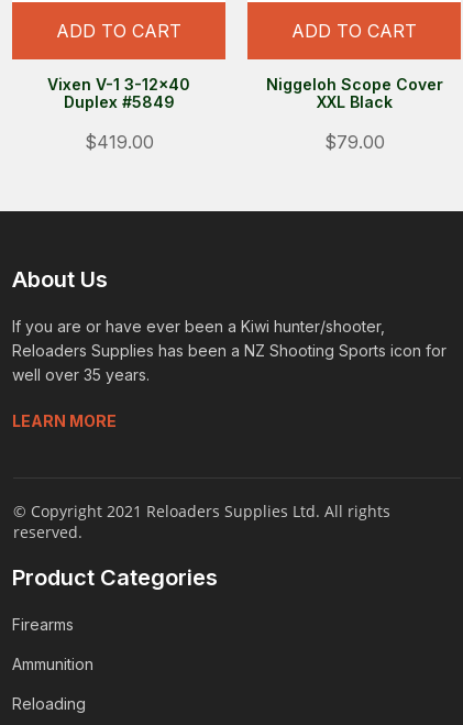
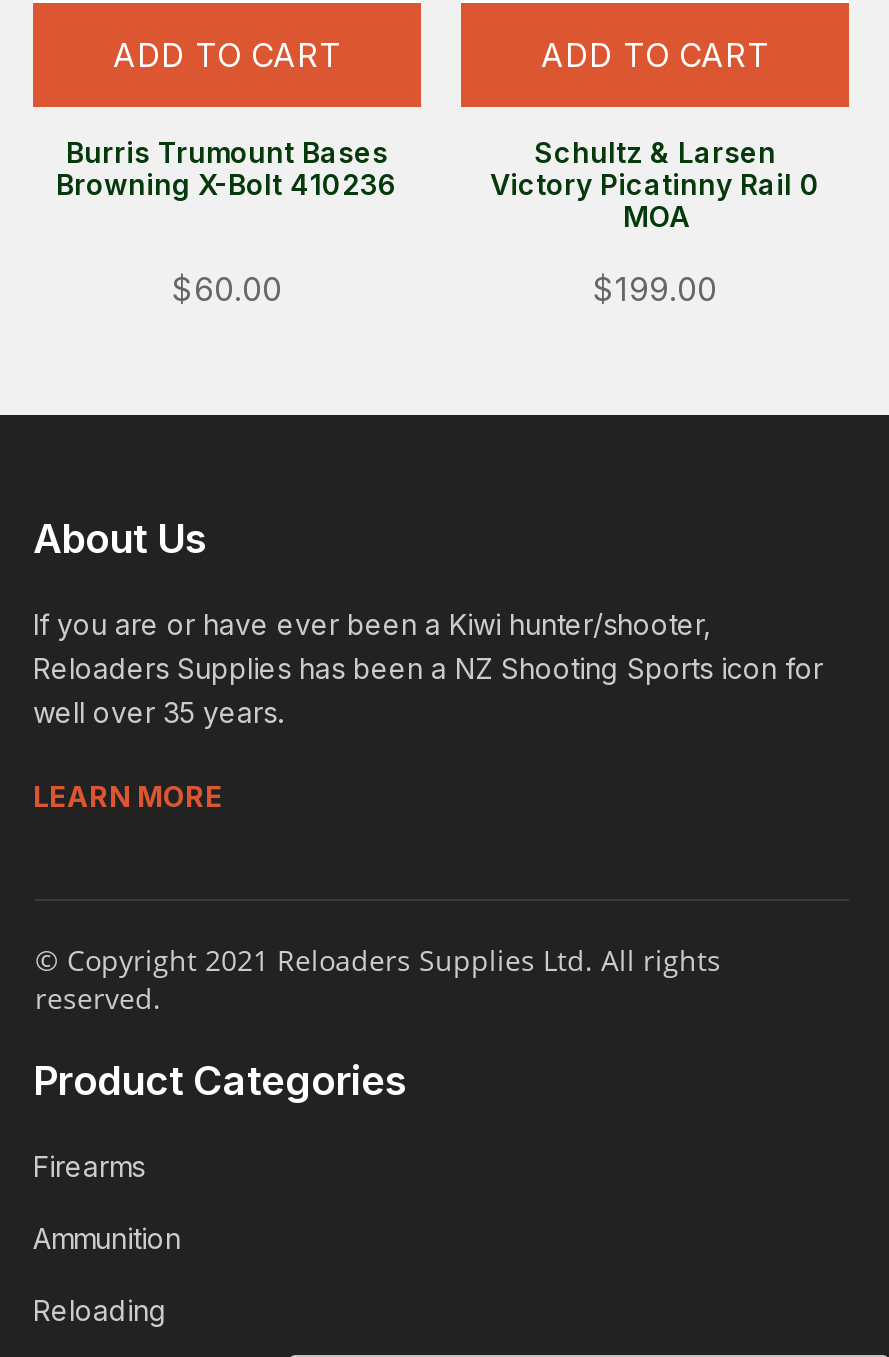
[47,74,190,111] Vixen V-1 3-12x40 | Duplex #5849 -> [56,134,398,200] Burris Trumount Bases | Browning X-Bolt 410236
[266,74,443,111] Niggeloh Scope Cover | XXL Black -> [490,134,820,232] Schultz & Larsen | Victory Picatinny Rail 0 | MOA
[84,130,153,152] $419.00 -> [172,268,282,308] $60.00
[324,130,384,152] $79.00 -> [593,268,717,308] $199.00

